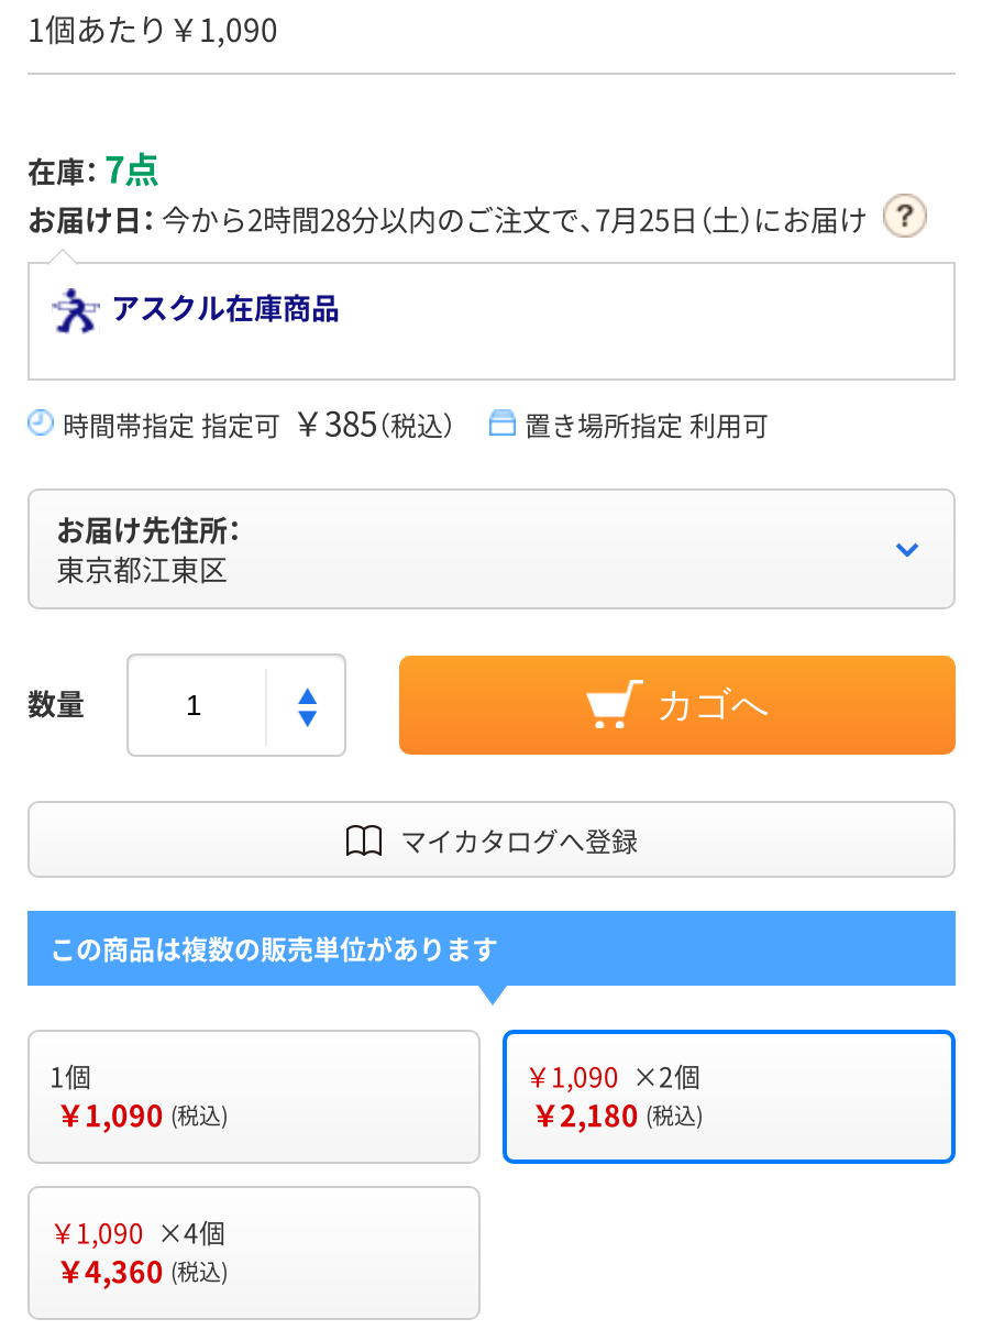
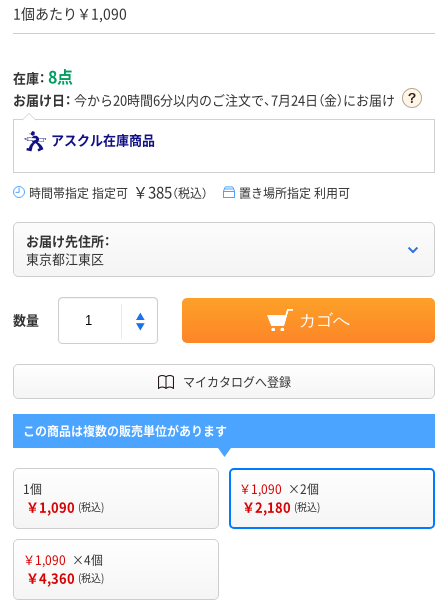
[27,141,159,194] 在庫：7点 -> [13,64,73,88] 在庫：8点
[27,198,868,240] お届け日：今から2時間28分以内のご注文で、7月25日（土）にお届け -> [13,90,395,109] お届け日：今から20時間6分以内のご注文で、7月24日（金）にお届け

